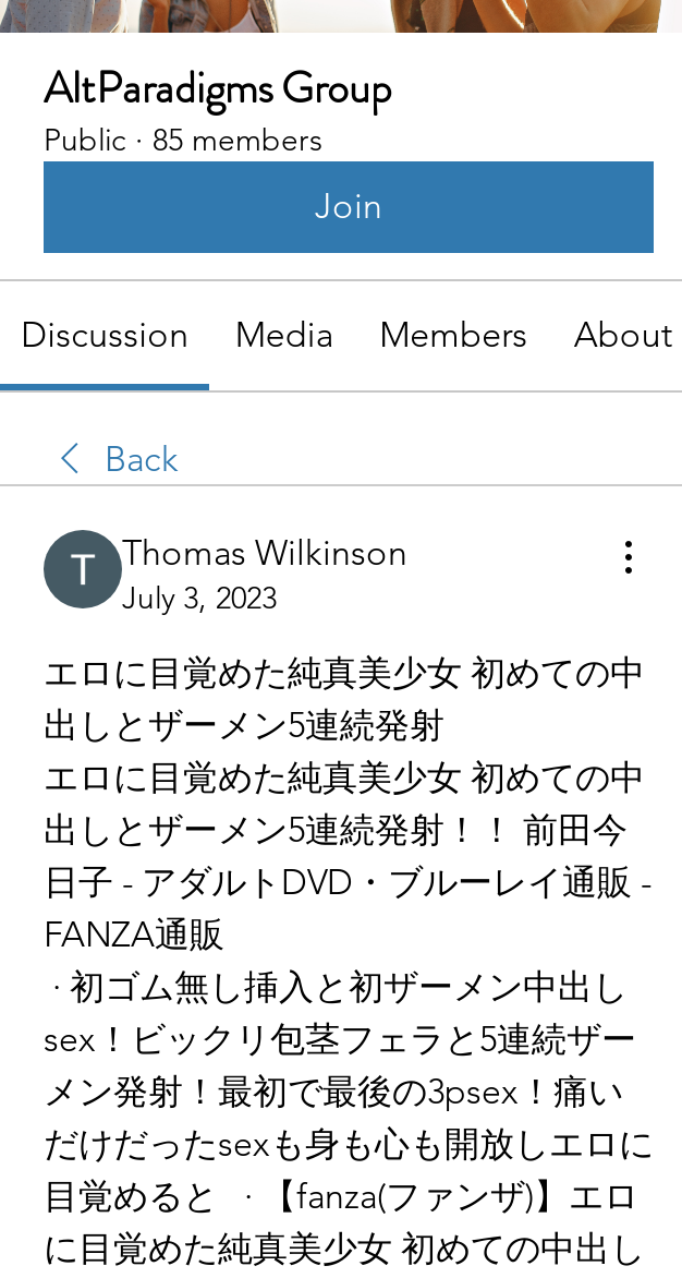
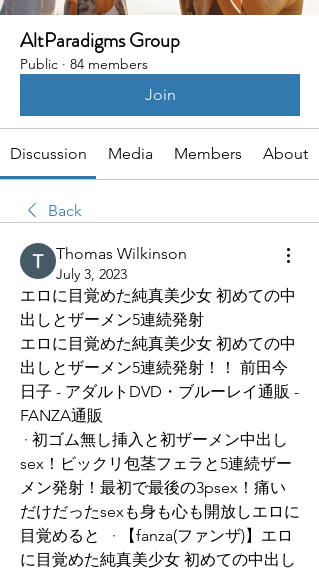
[44,120,322,159] Public · 85 members -> [20,55,148,73] Public · 84 members

